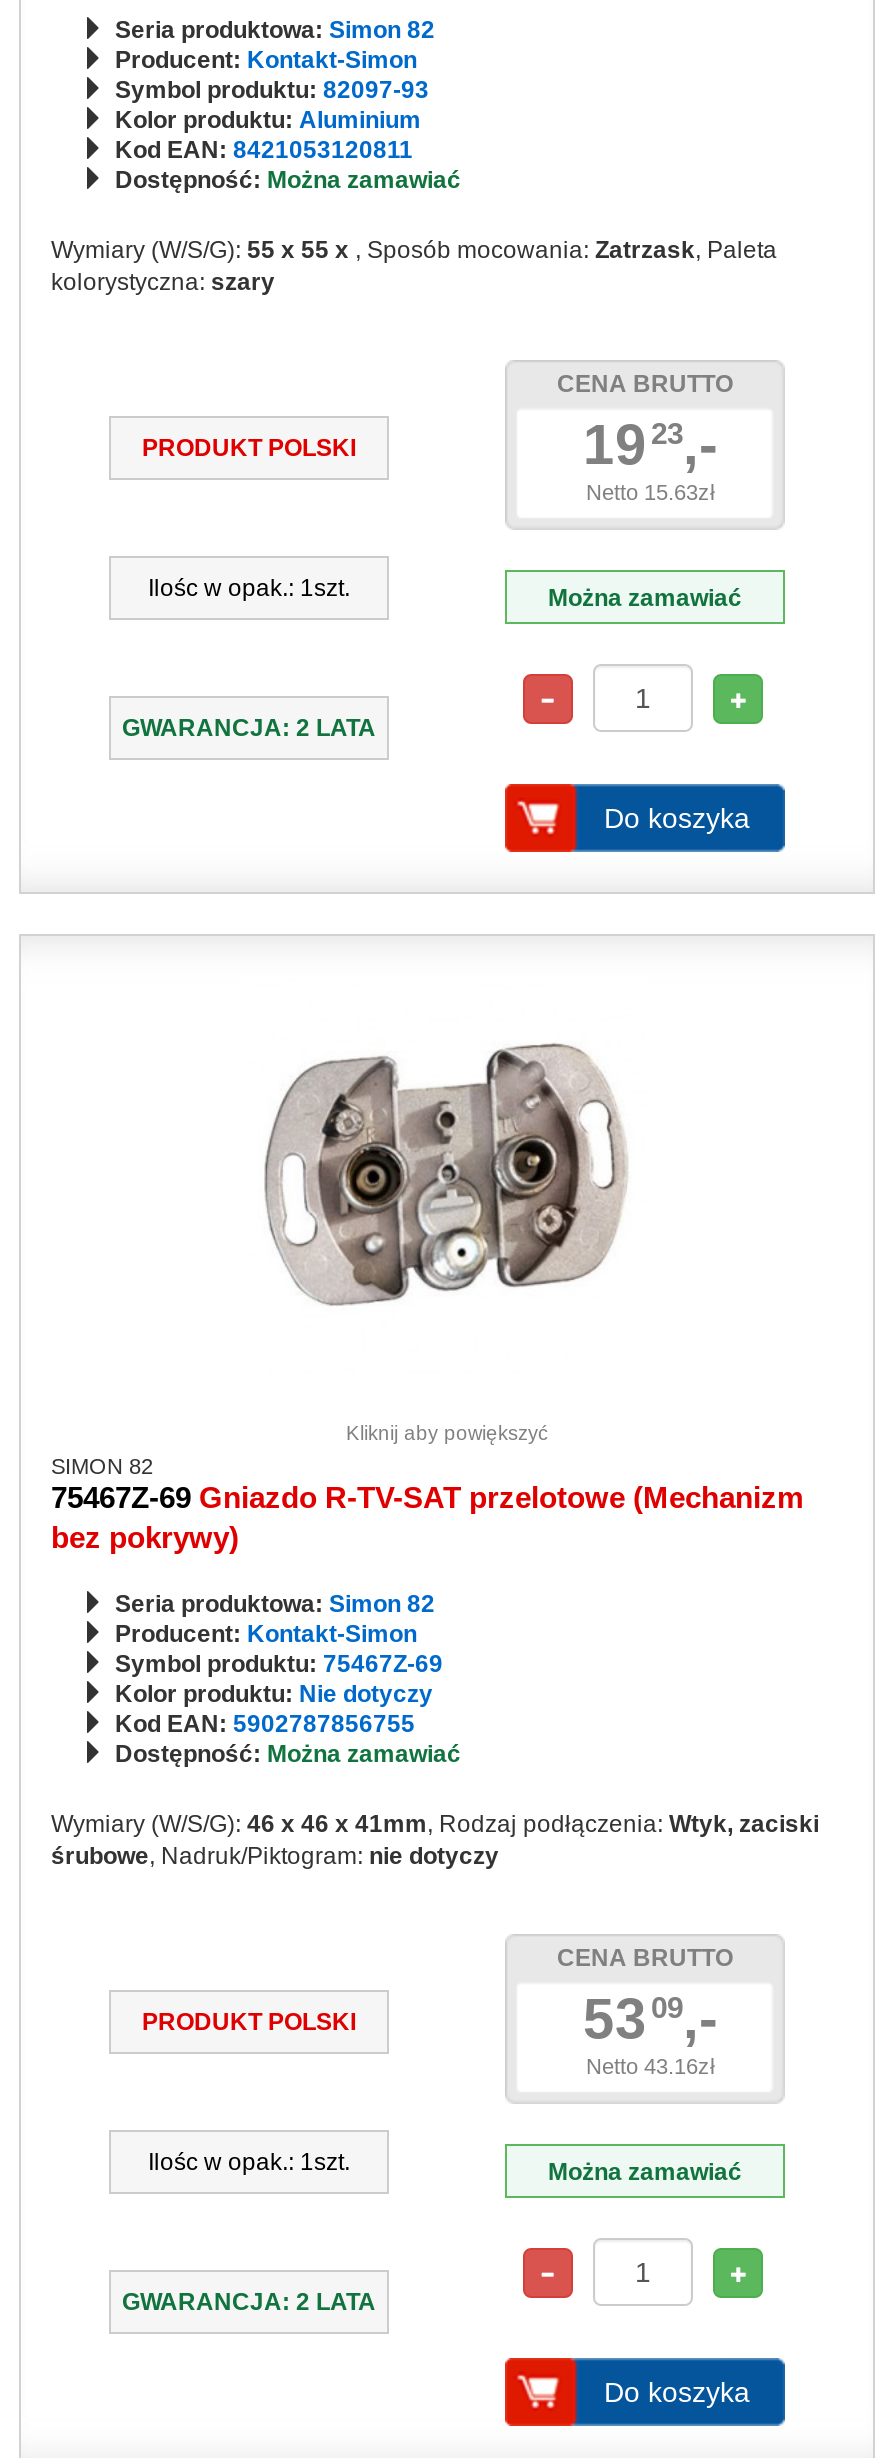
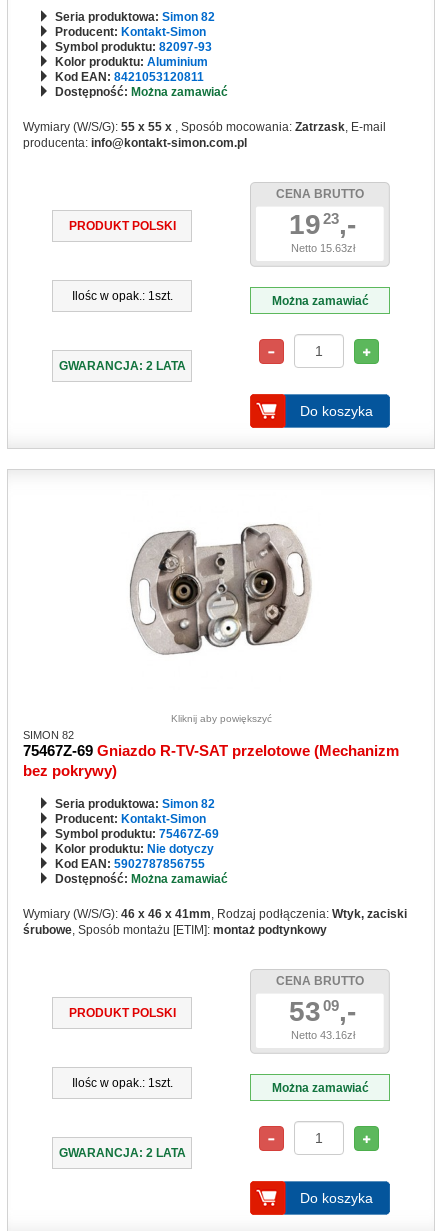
[51,236,777,296] Wymiary (W/S/G): 55 x 55 x, Sposób mocowania: Zatrzask, Paleta | kolorystyczna: szary -> [23,120,386,150] Wymiary (W/S/G): 55 x 55 x, Sposób mocowania: Zatrzask, E-mail | producenta: info@kontakt-simon.com.pl
[51,1842,499,1870] śrubowe, Nadruk/Piktogram: nie dotyczy -> [23,923,327,937] śrubowe, Sposób montażu [ETIM]: montaż podtynkowy

